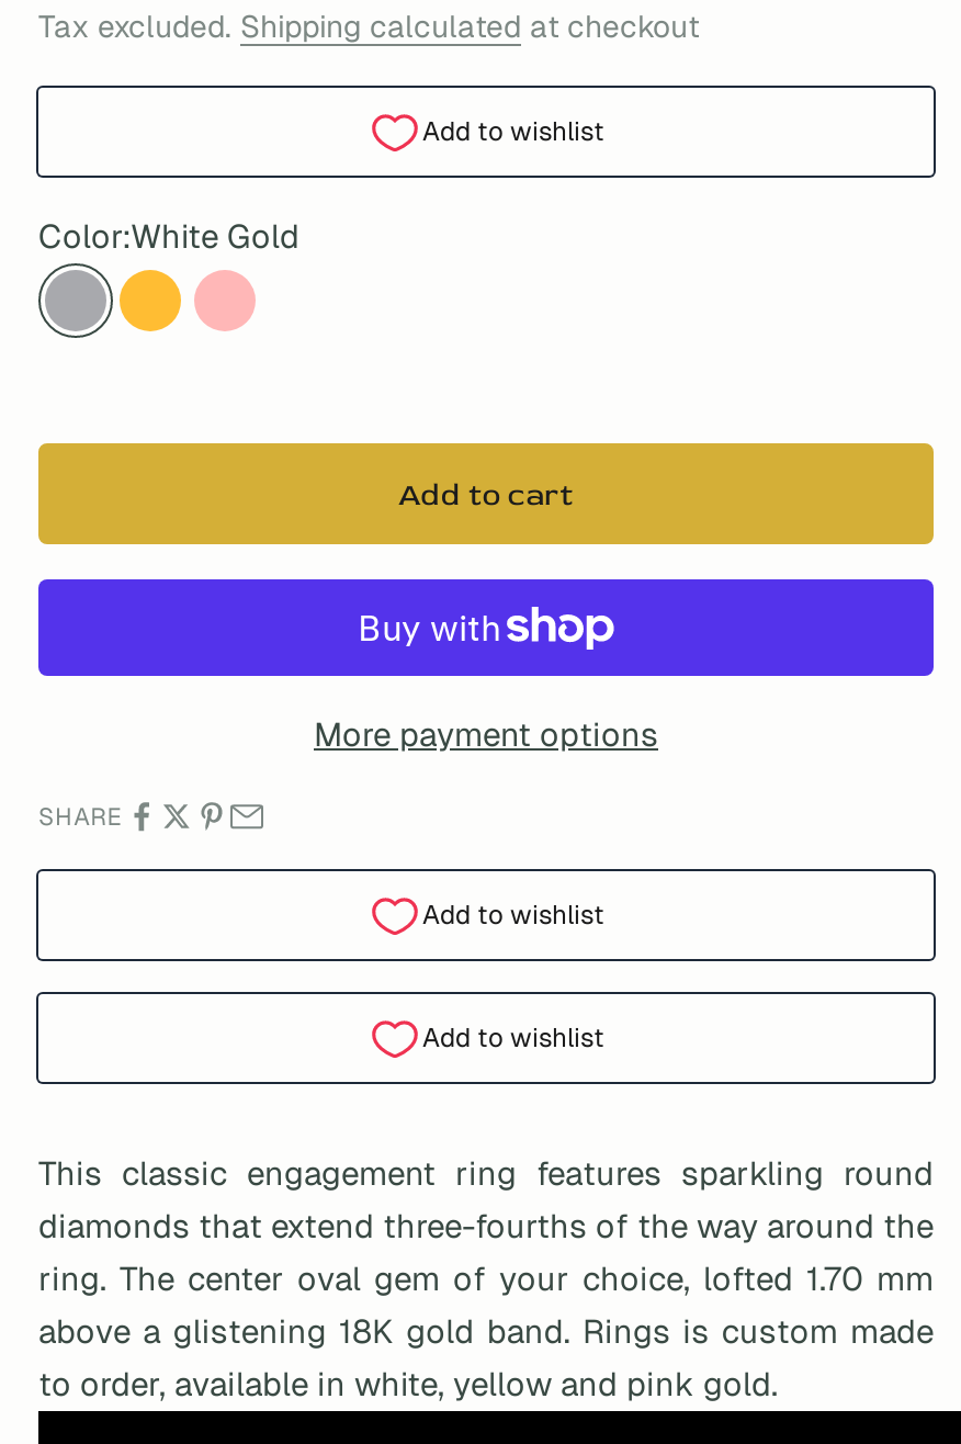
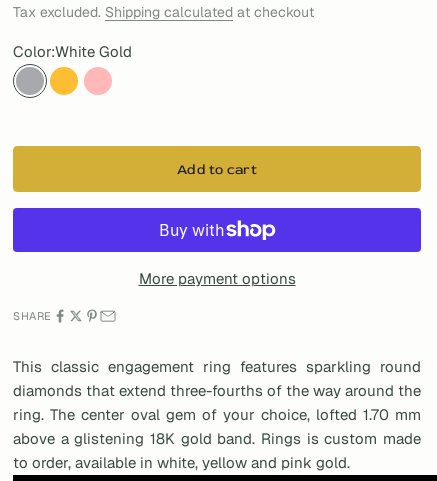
[422,115,604,150] Add to wishlist -> none
[422,898,604,1056] Add to wishlist | Add to wishlist -> none

